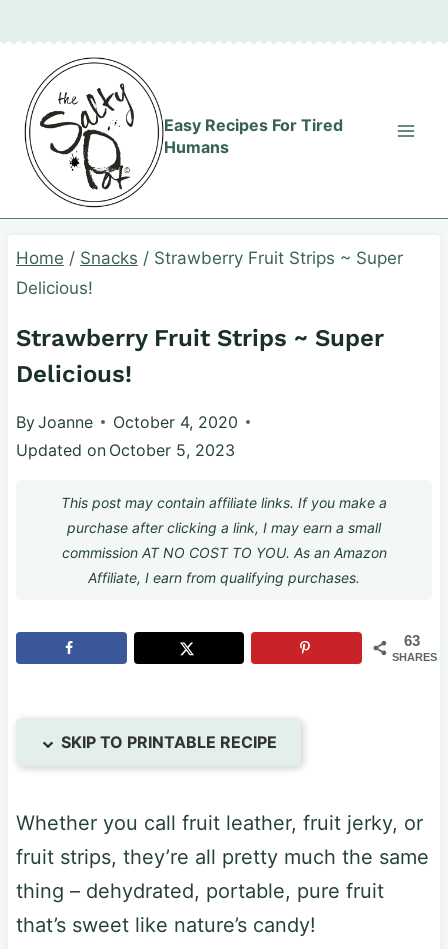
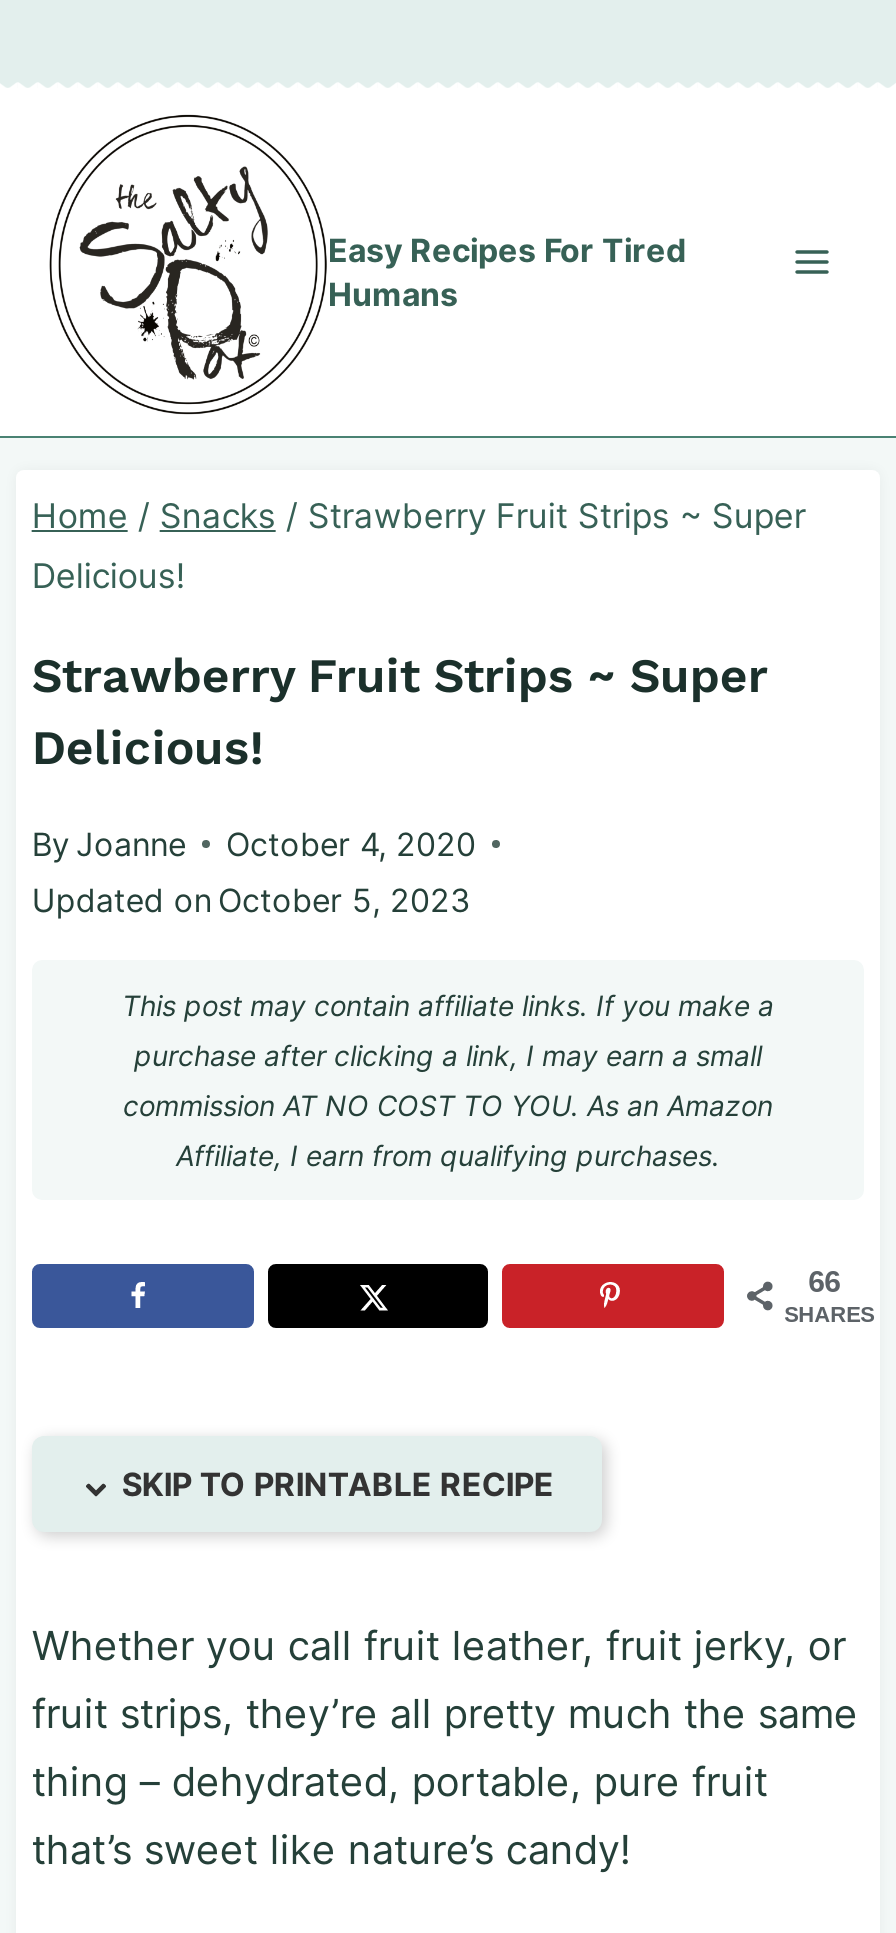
[404,632,420,649] 63 -> [808,1263,840,1297] 66

